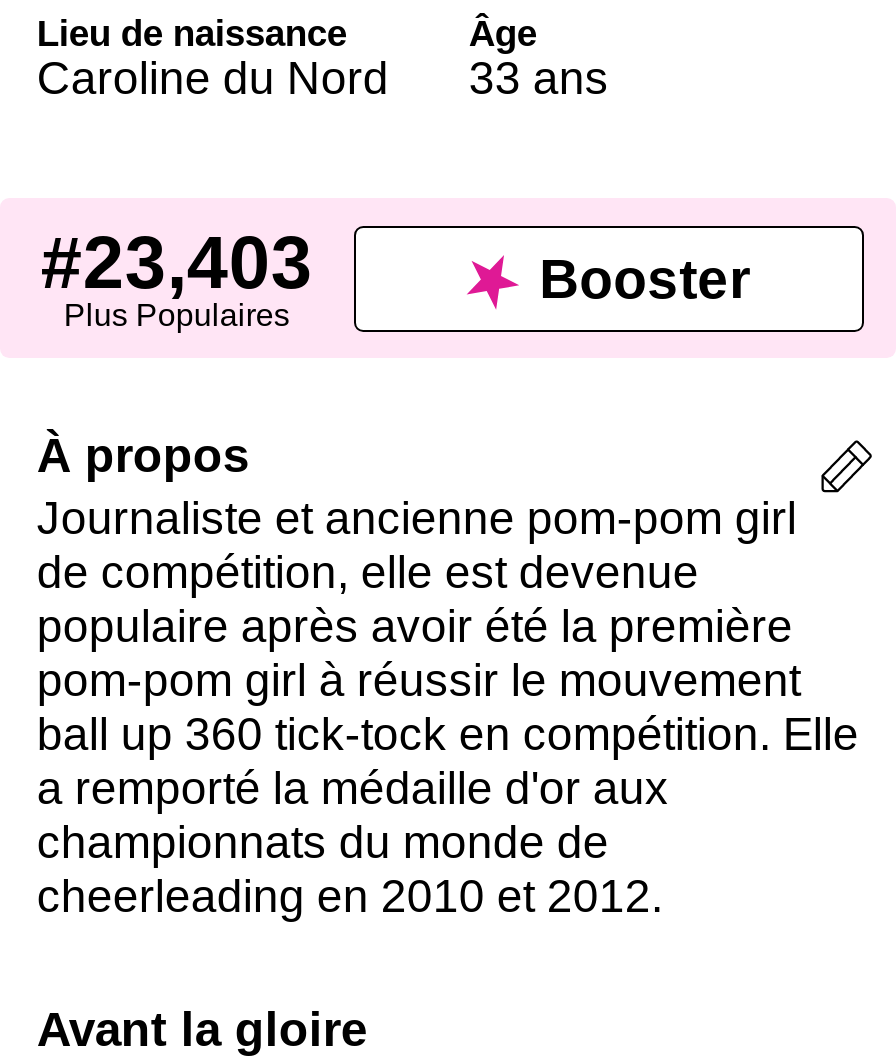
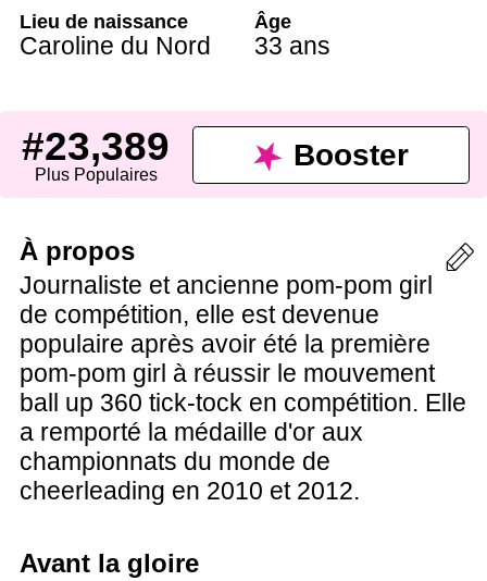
[41,221,313,303] #23,403 -> [22,123,170,168] #23,389

